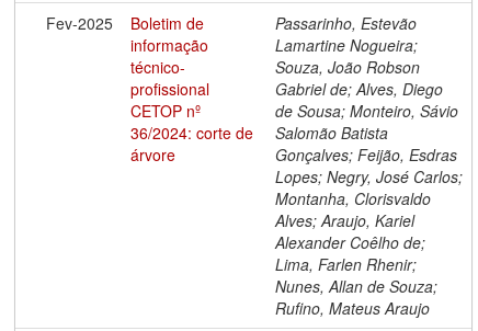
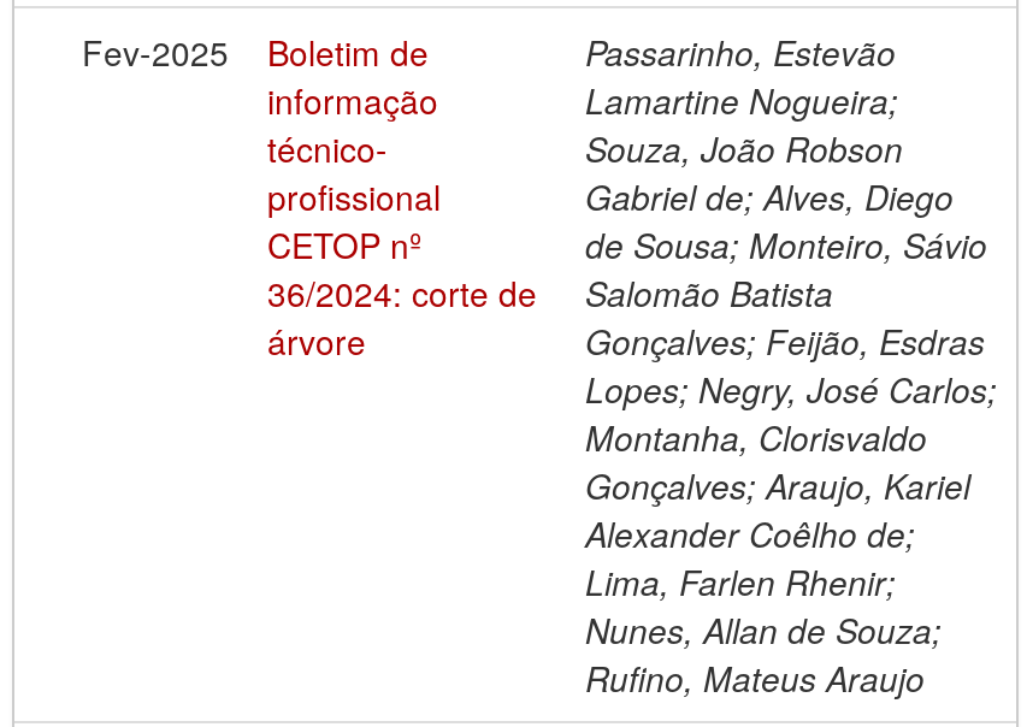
[275,209,414,231] Alves; Araujo, Kariel -> [585,460,970,508] Gonçalves; Araujo, Kariel

